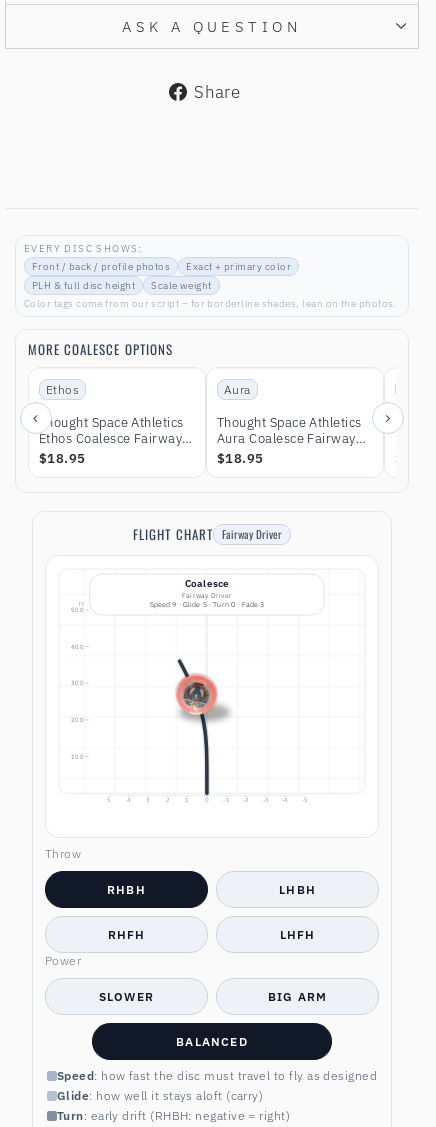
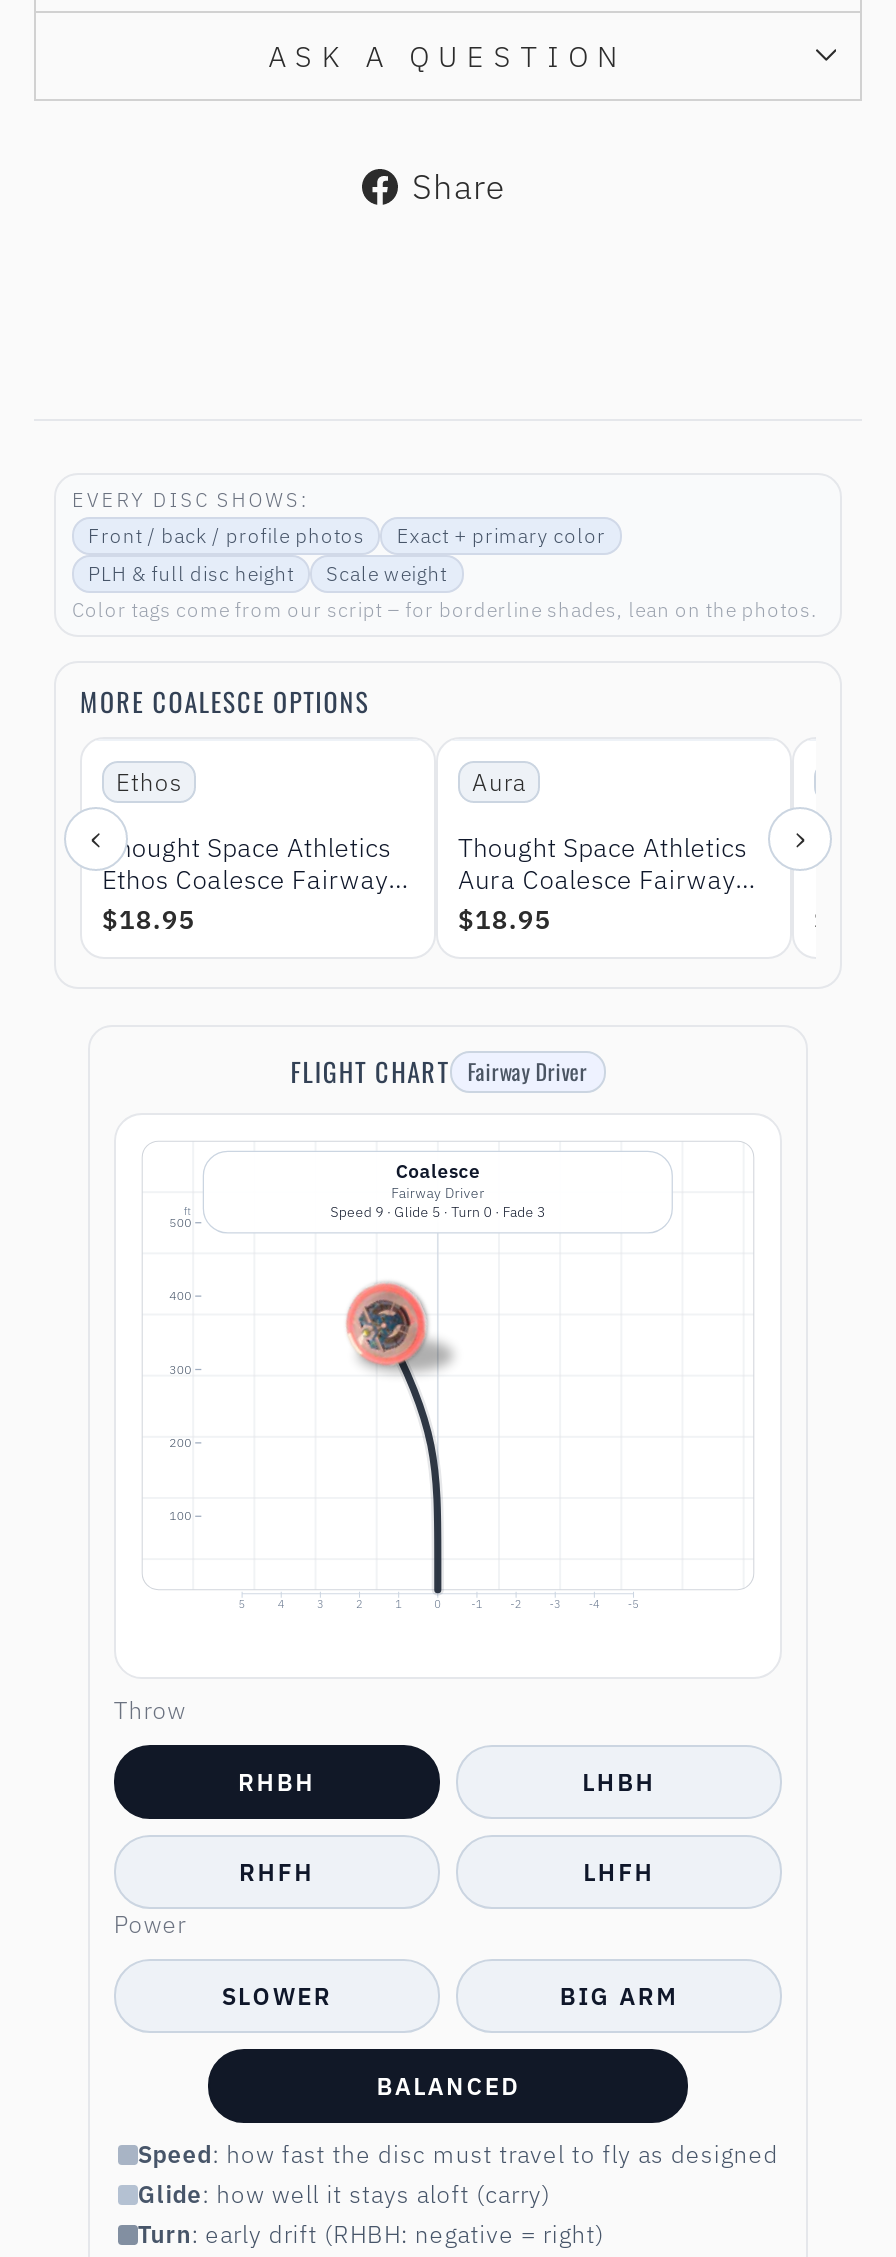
[161,640,230,722] [image] -> [344,1281,482,1447] [image]

